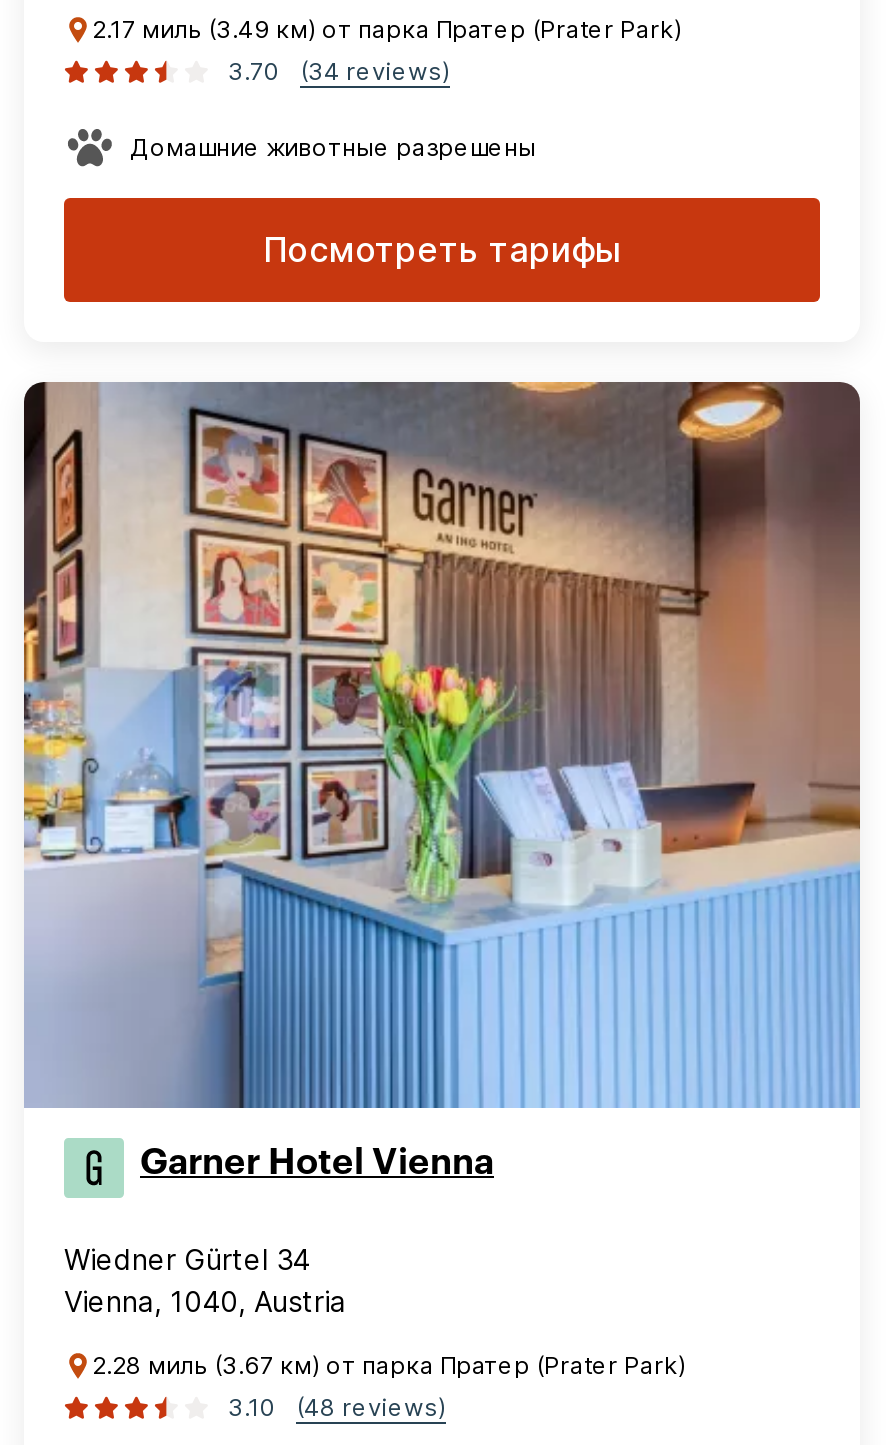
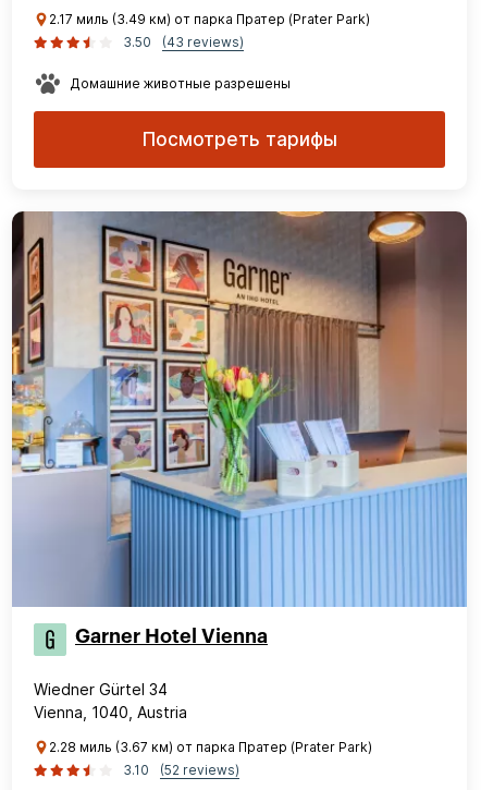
[228,56,280,86] 3.70 -> [123,34,151,50] 3.50
[300,56,450,86] (34 reviews) -> [162,34,244,50] (43 reviews)
[228,1392,446,1422] 3.10 (48 reviews) -> [123,762,239,778] 3.10 (52 reviews)

